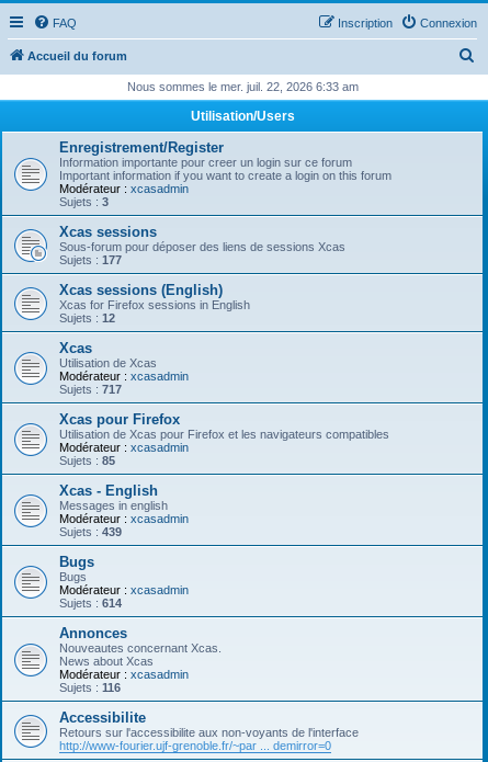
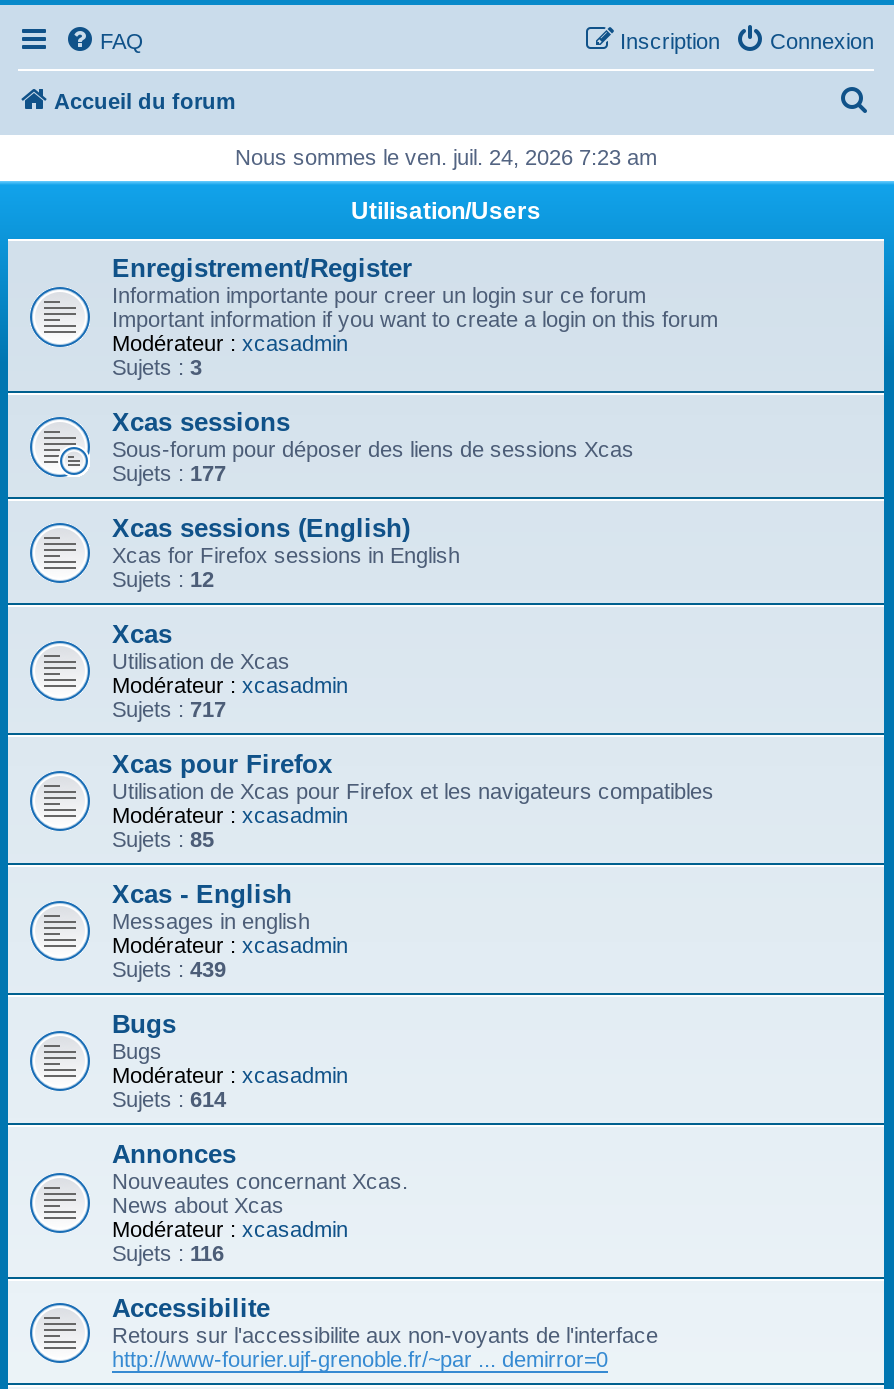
[127,80,358,93] Nous sommes le mer. juil. 22, 2026 6:33 am -> [235,145,657,169] Nous sommes le ven. juil. 24, 2026 7:23 am

